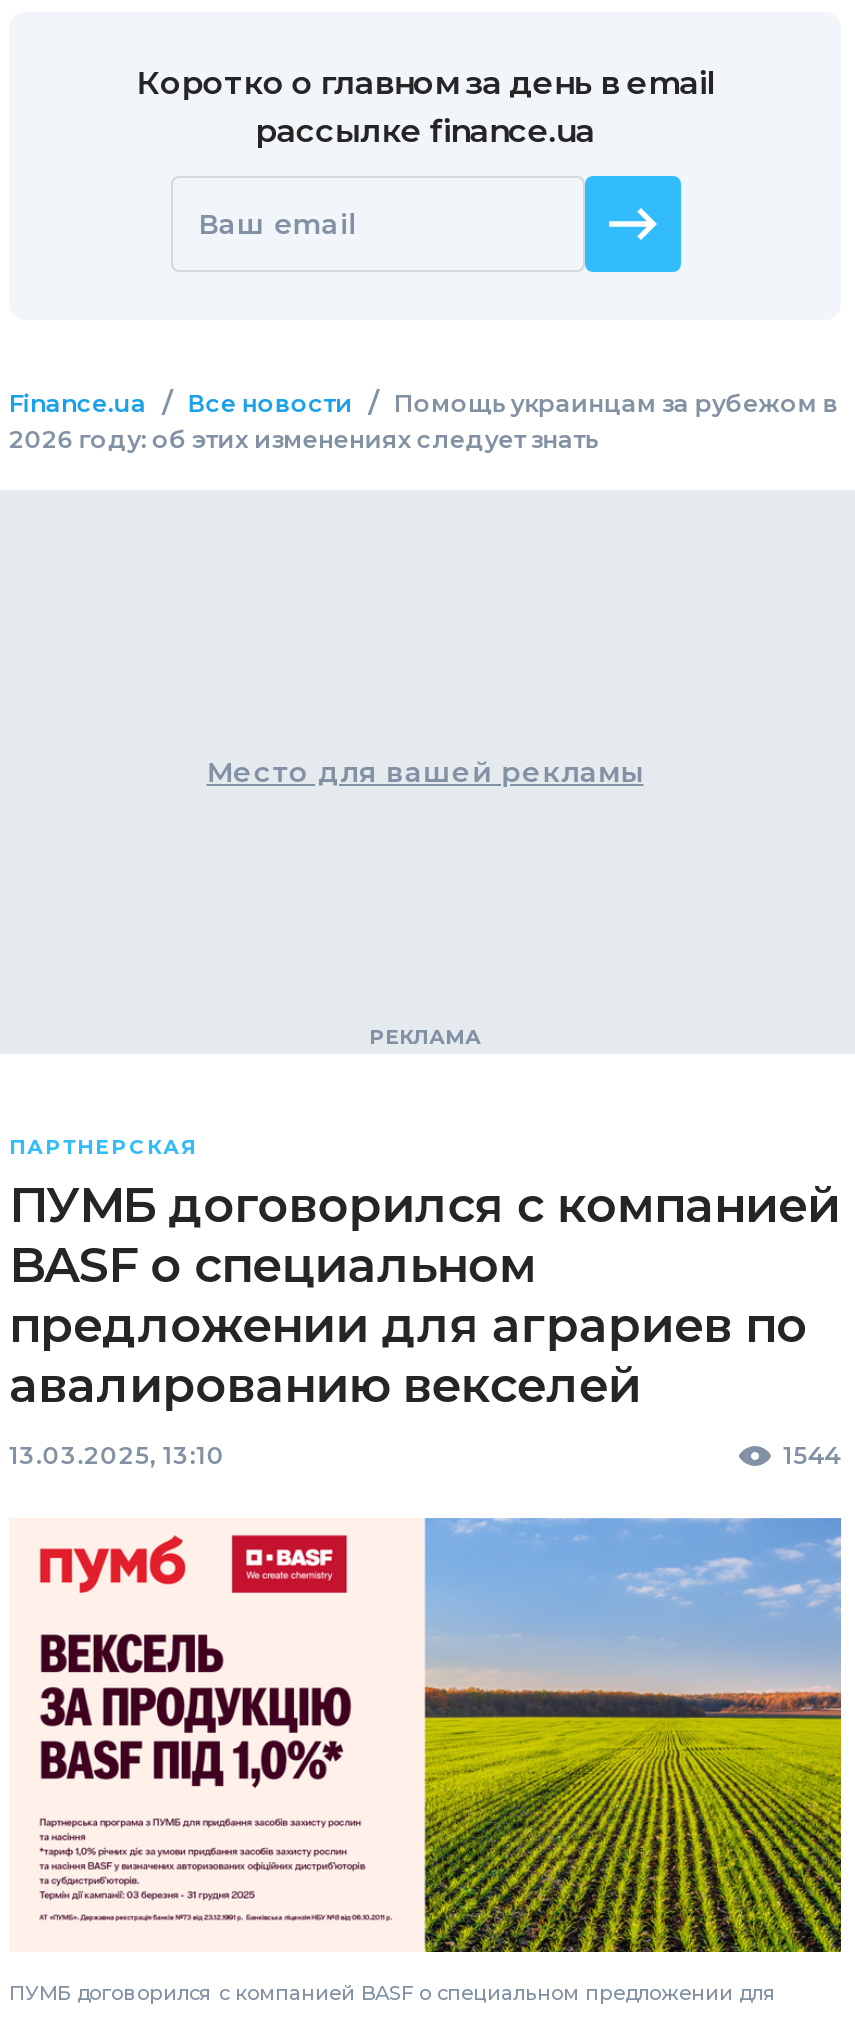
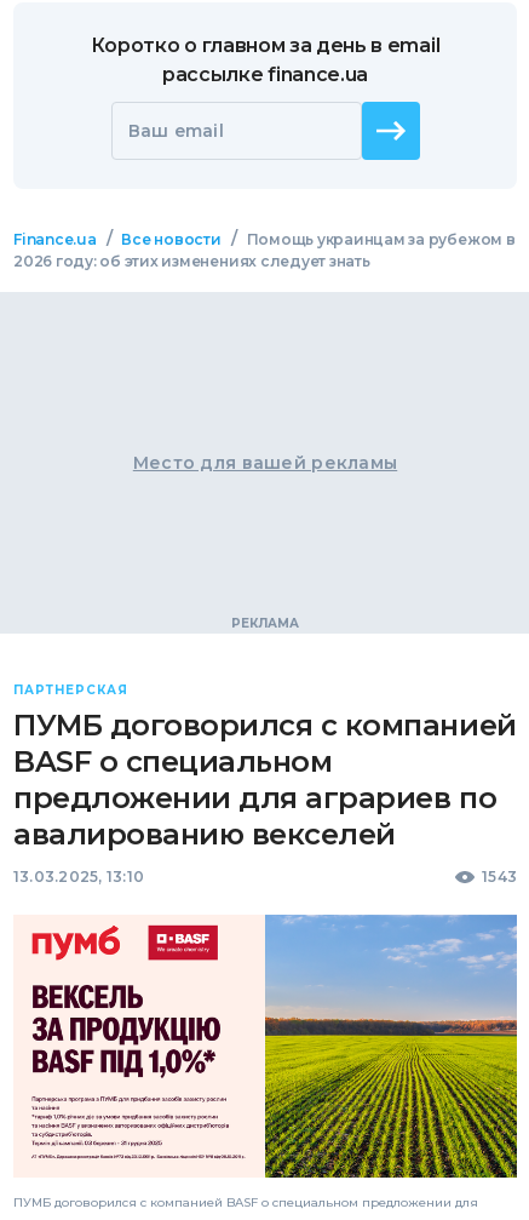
[783,1439,841,1469] 1544 -> [482,867,517,885] 1543

